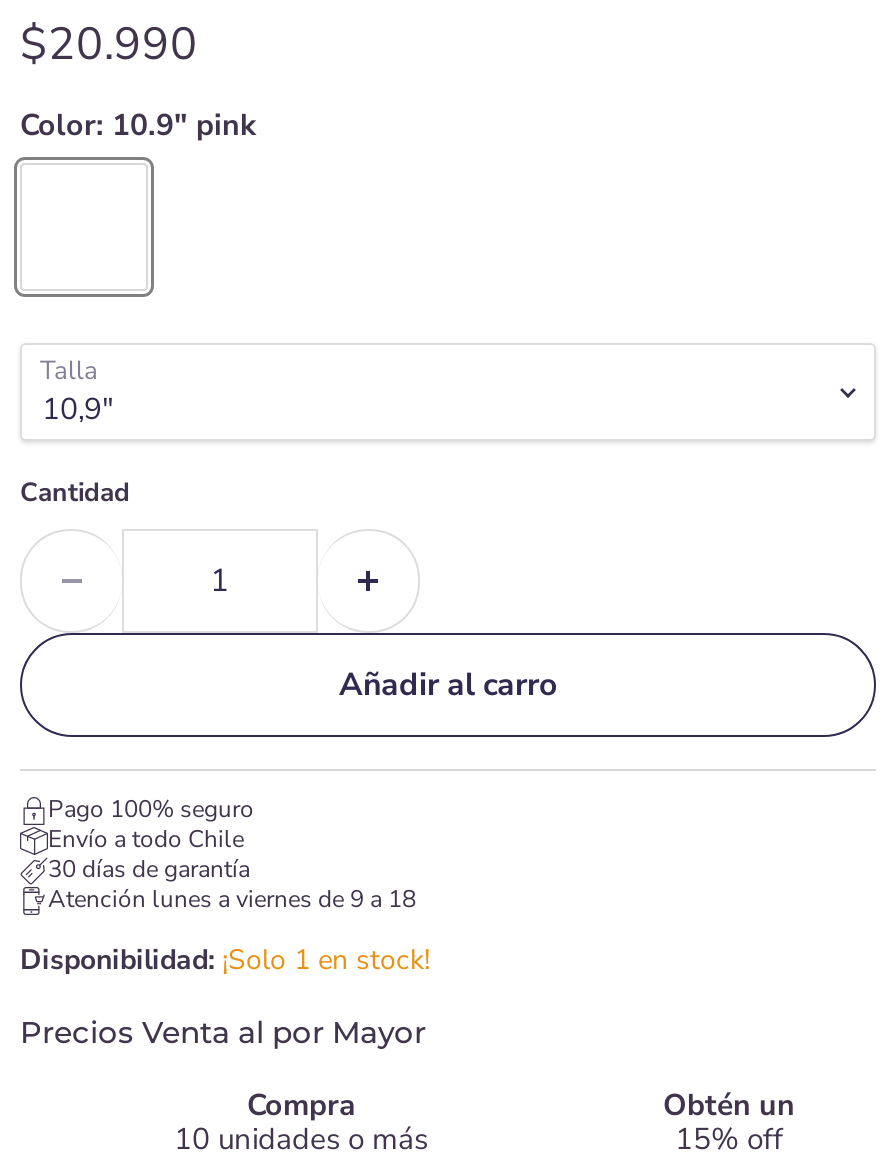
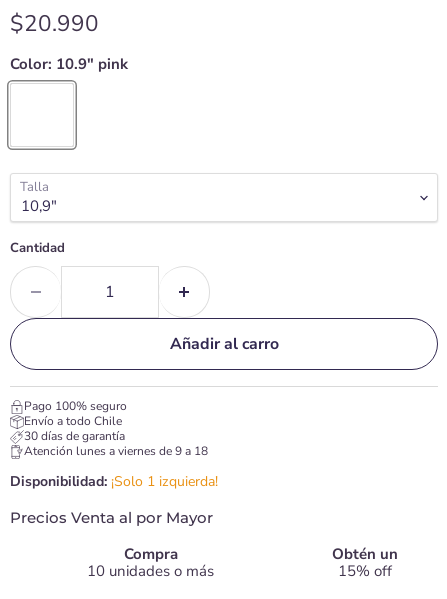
[20,941,430,979] Disponibilidad: ¡Solo 1 en stock! -> [10,472,218,491] Disponibilidad: ¡Solo 1 izquierda!

